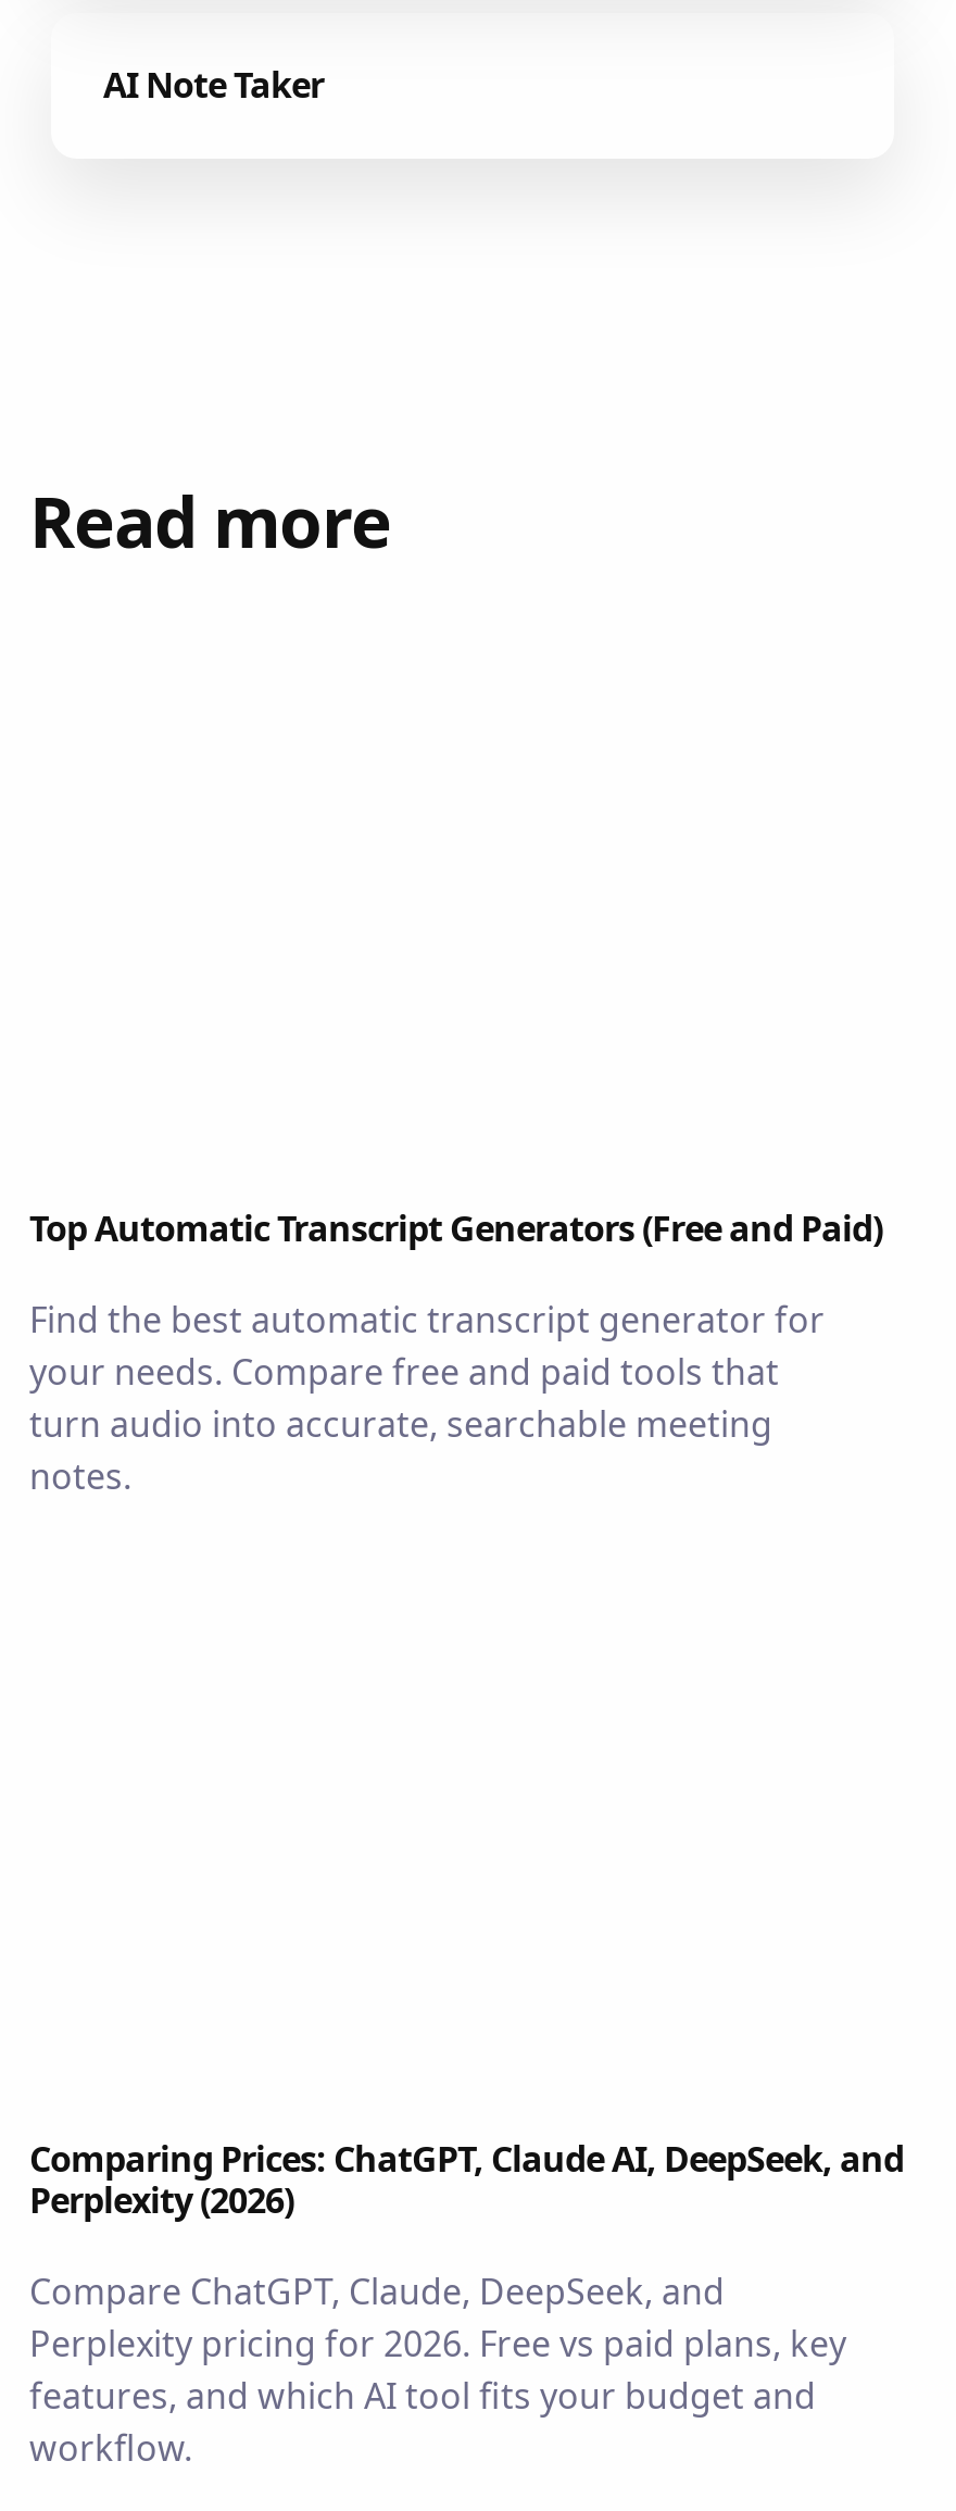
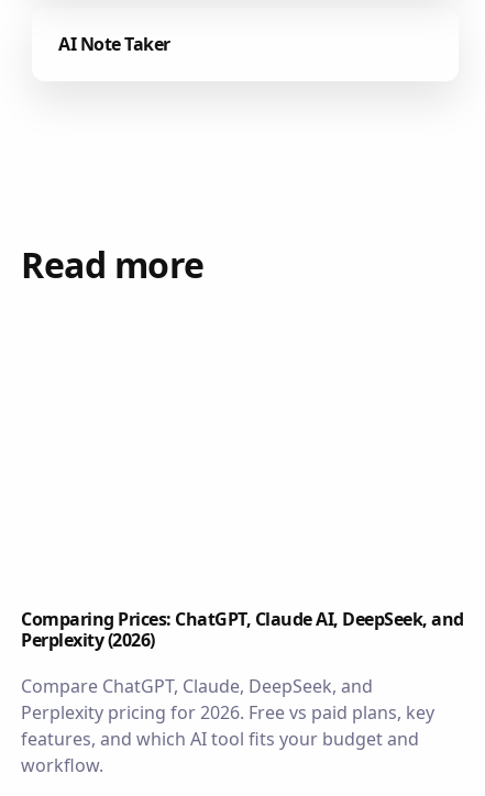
[29,1203,882,1499] Top Automatic Transcript Generators (Free and Paid) | Find the best automatic transcript generator for | your needs. Compare free and paid tools that | turn audio into accurate, searchable meeting | notes. -> none

